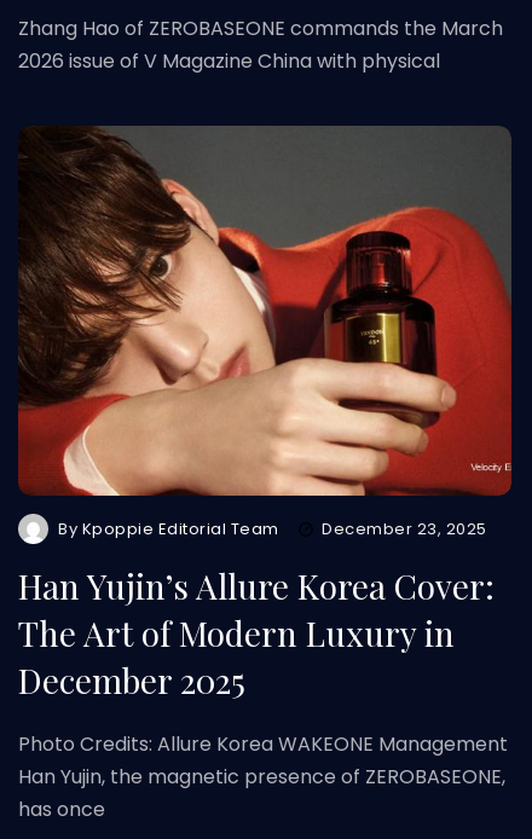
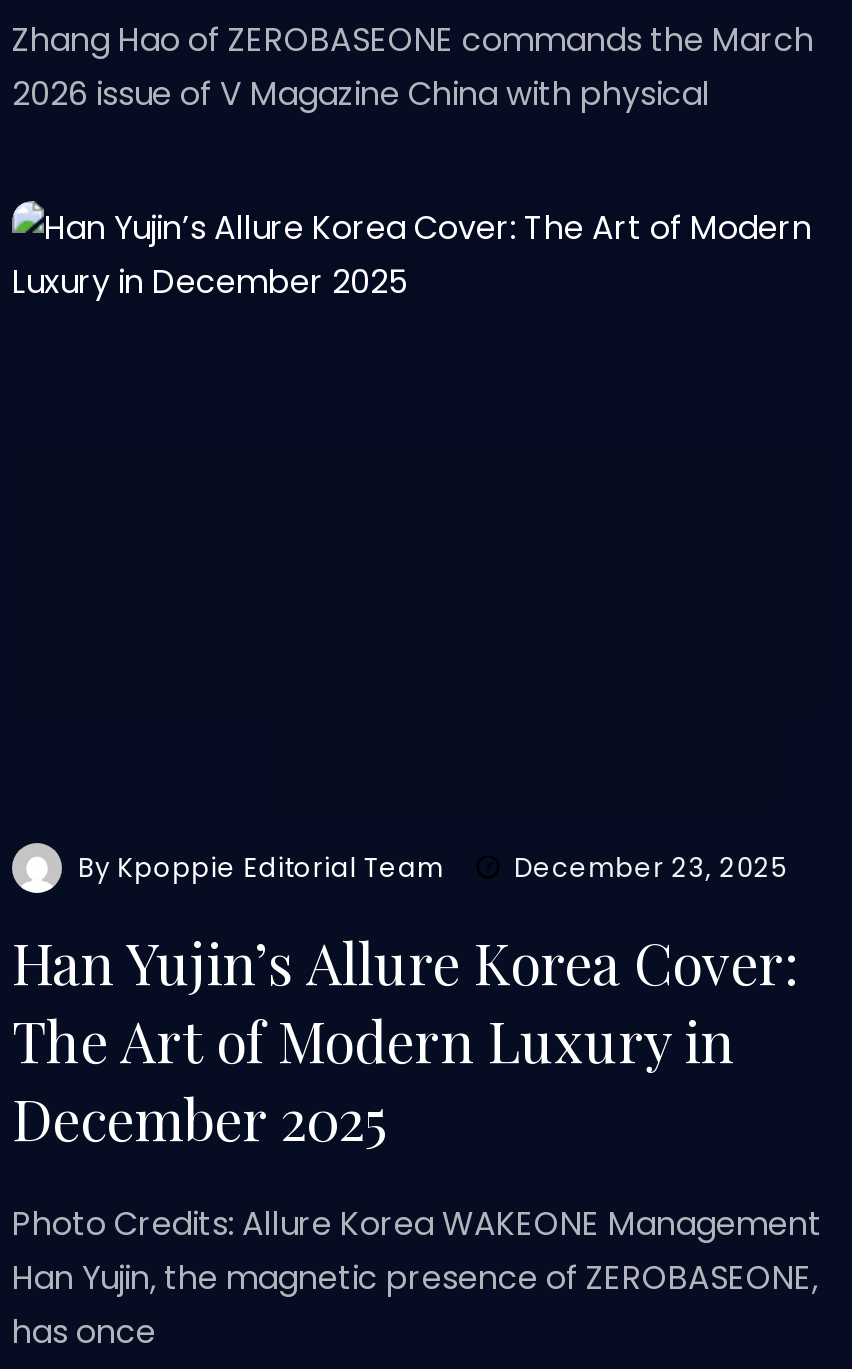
[17,126,513,497] [image] -> none

